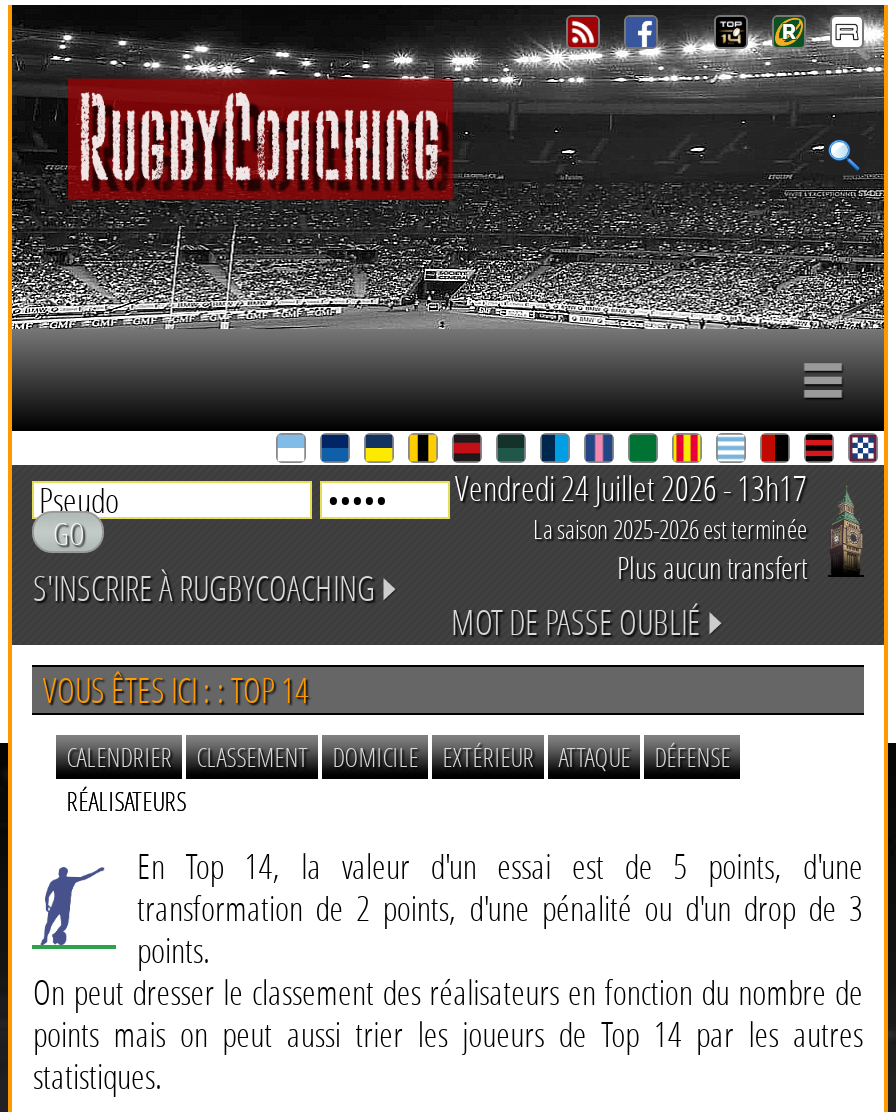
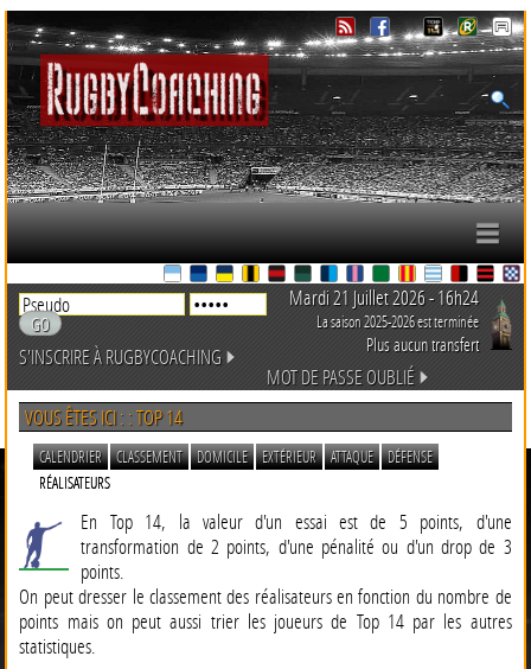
[455,465,807,511] Vendredi 24 Juillet 2026 - 13h17 -> [289,283,478,311] Mardi 21 Juillet 2026 - 16h24

